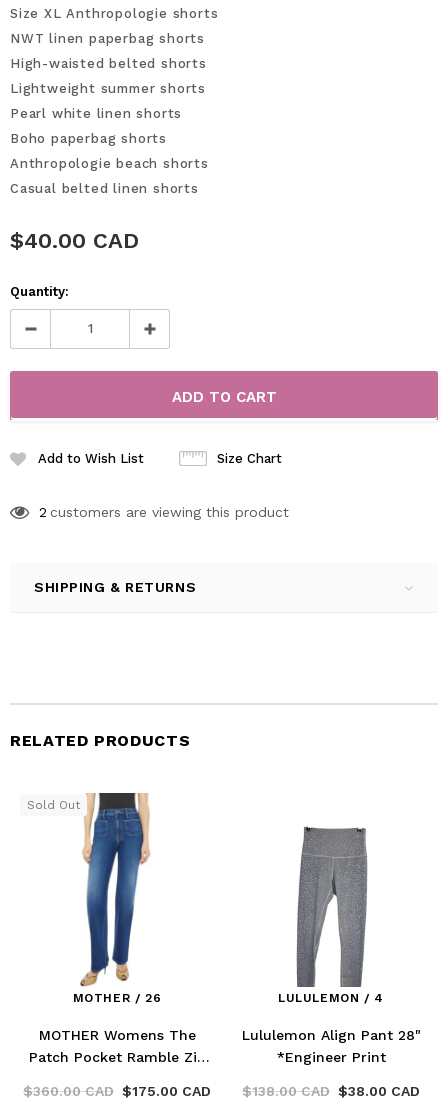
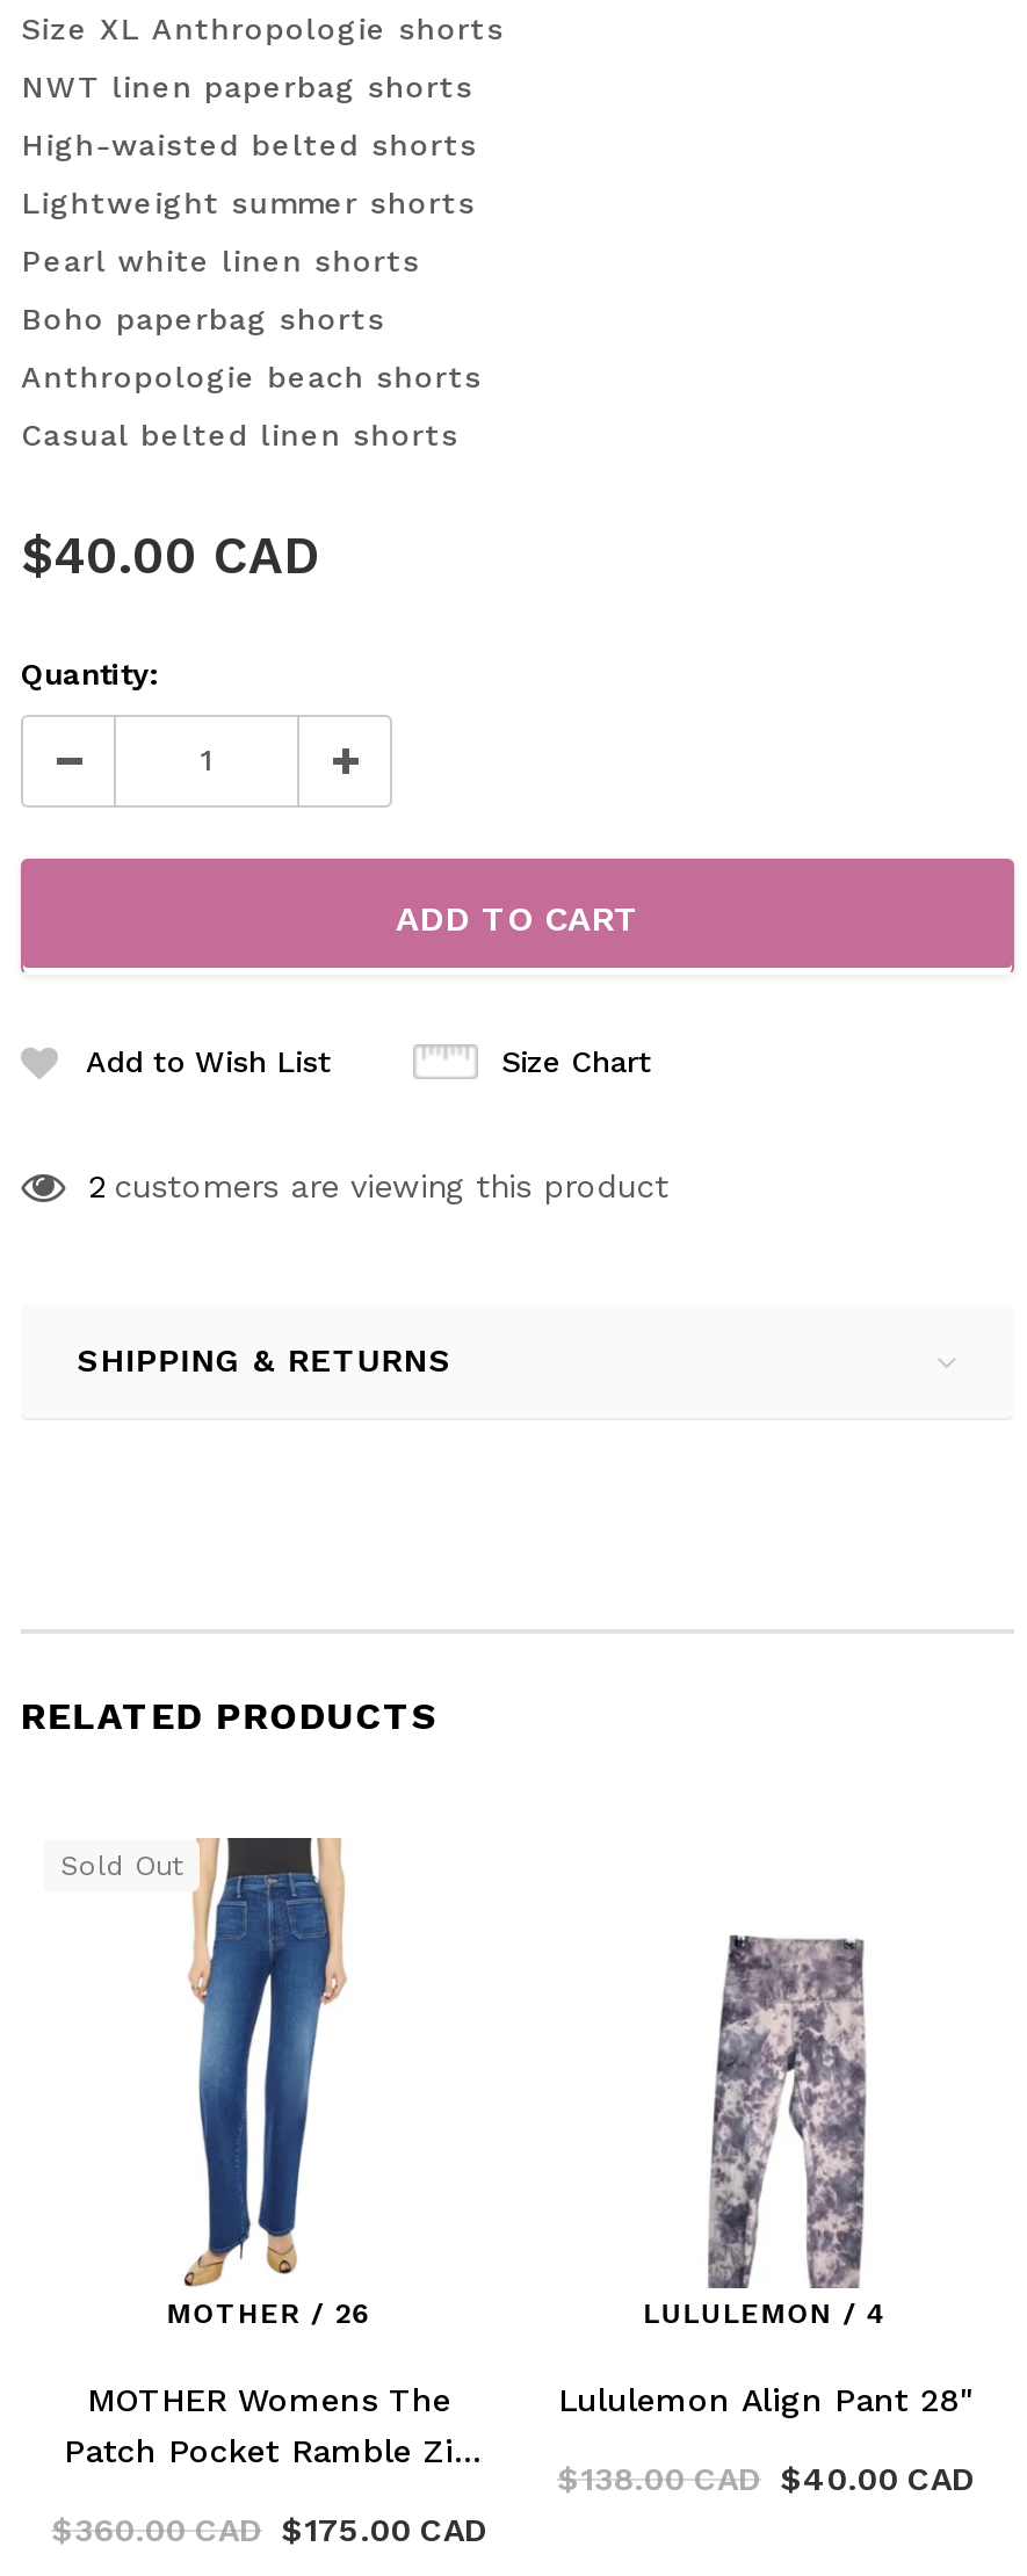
[296,826,374,988] [image] -> [687,1917,868,2291] [image]
[242,1049,420,1098] *Engineer Print | $138.00 CAD $38.00 CAD -> [557,2459,975,2496] $138.00 CAD $40.00 CAD

